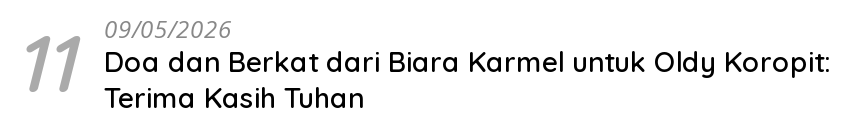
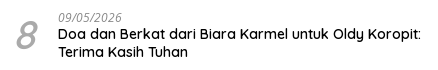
[14,12,830,116] 11 09/05/2026 Doa dan Berkat dari Biara Karmel untuk Oldy Koropit: Terima Kasih Tuhan -> [13,9,421,61] 8 09/05/2026 Doa dan Berkat dari Biara Karmel untuk Oldy Koropit: Terima Kasih Tuhan

